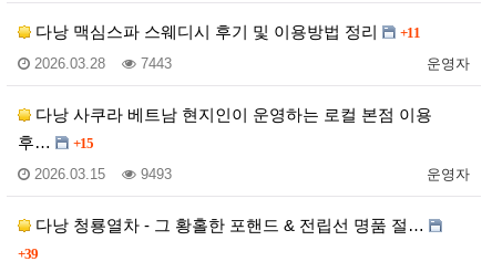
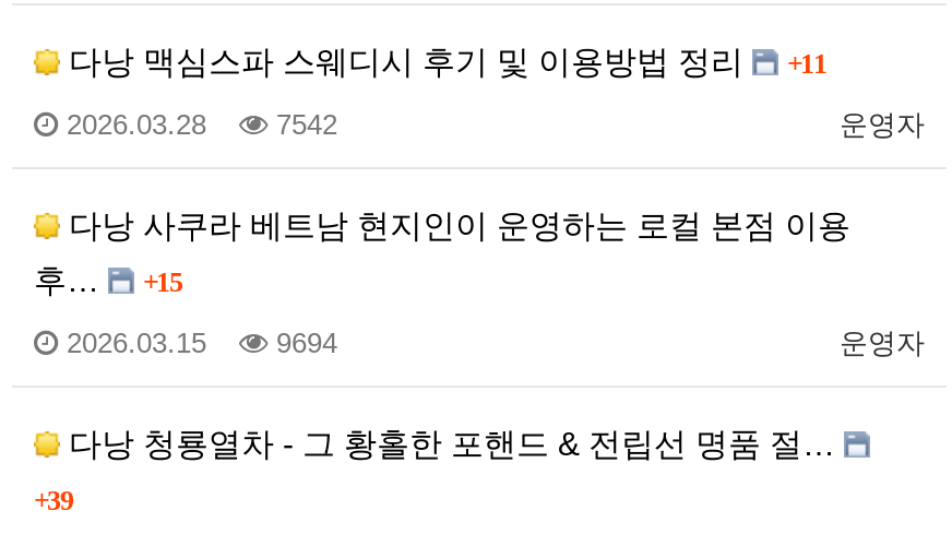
[141,56,172,72] 7443 -> [276,109,337,142] 7542
[141,166,172,183] 9493 -> [276,327,337,360] 9694

